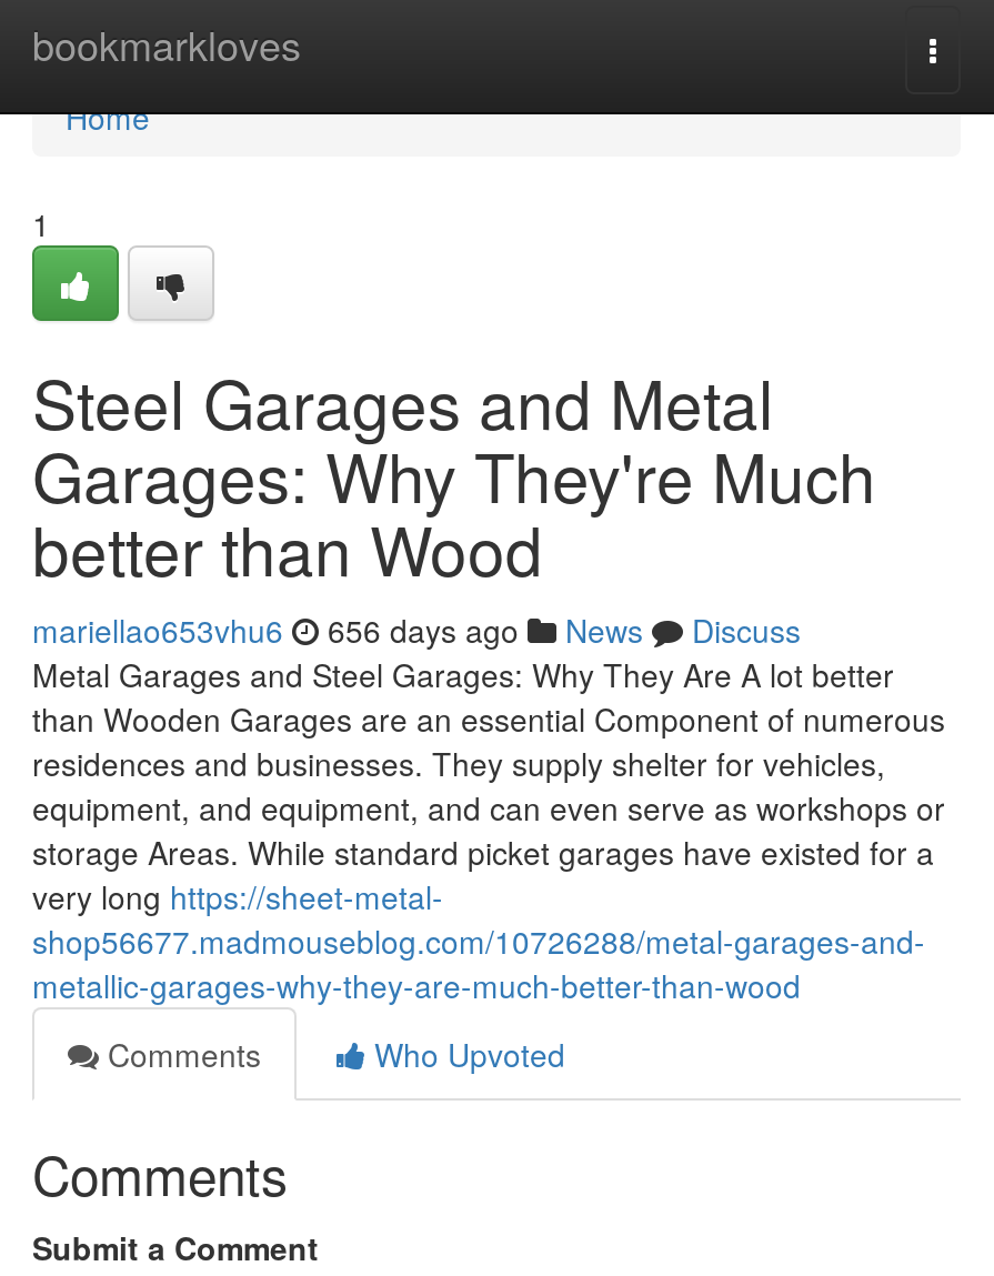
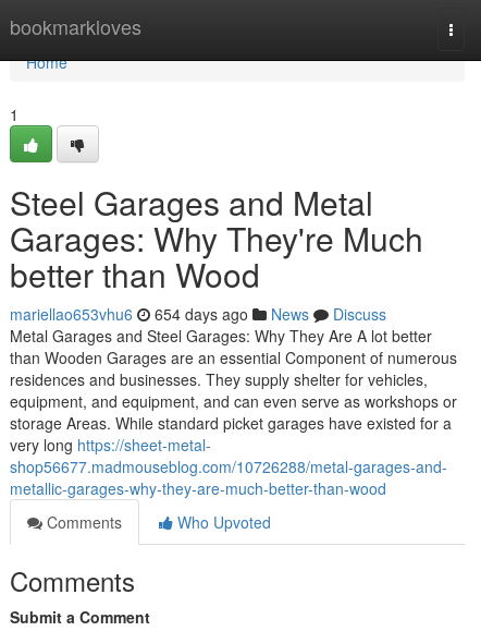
[32,607,801,652] mariellao653vhu6 656 days ago News Discuss -> [10,303,386,325] mariellao653vhu6 654 days ago News Discuss

